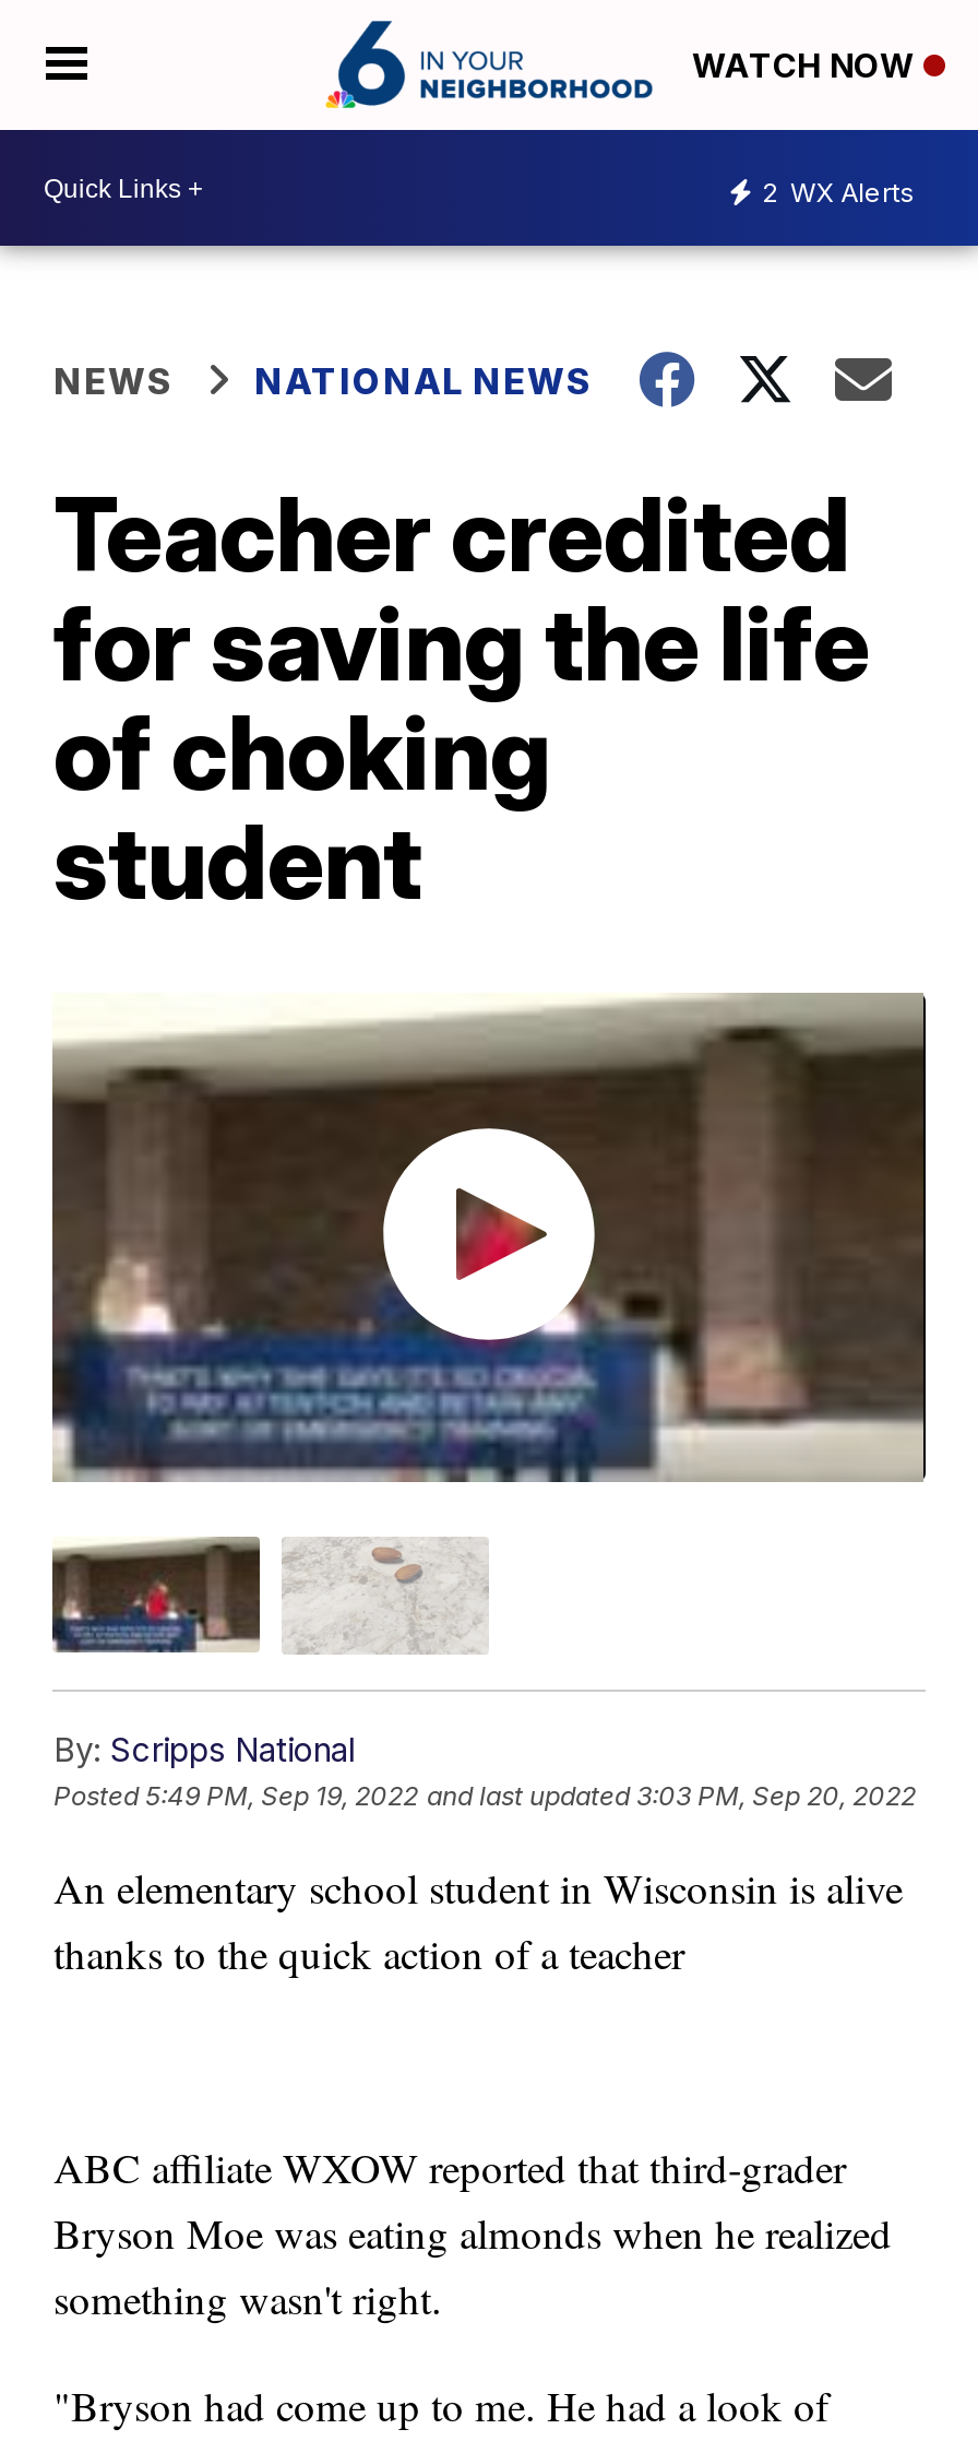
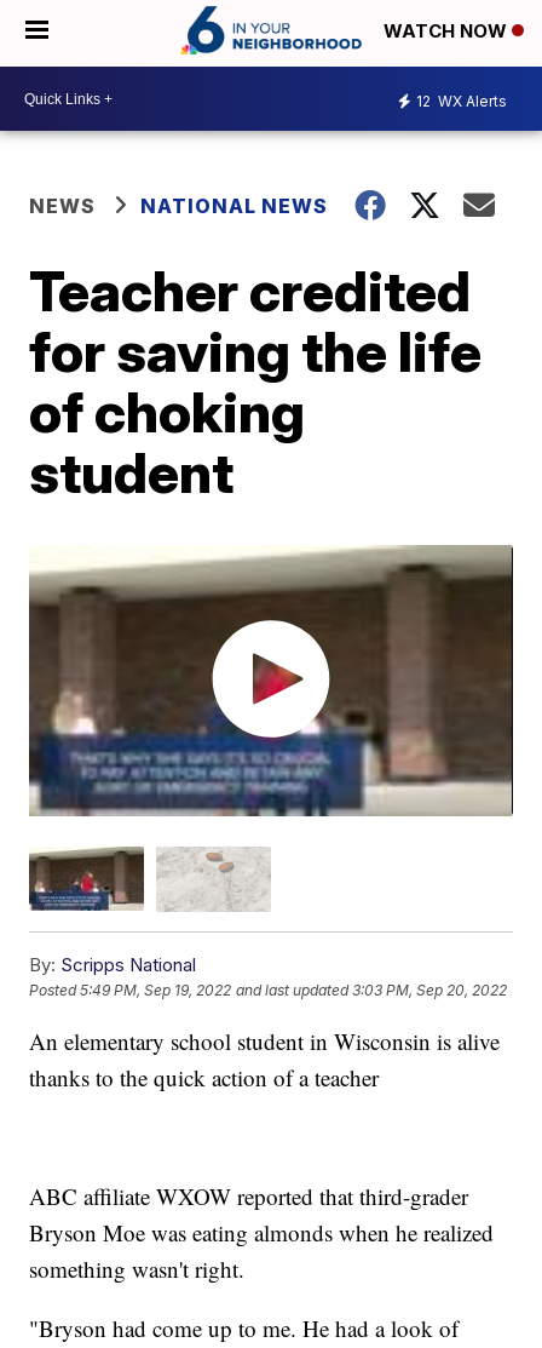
[762,175,915,208] 2 WX Alerts -> [416,91,507,110] 12 WX Alerts

